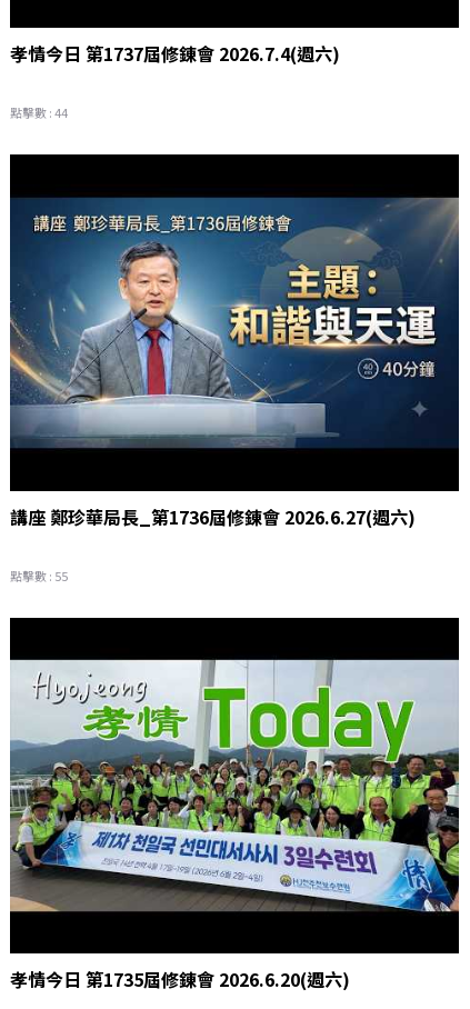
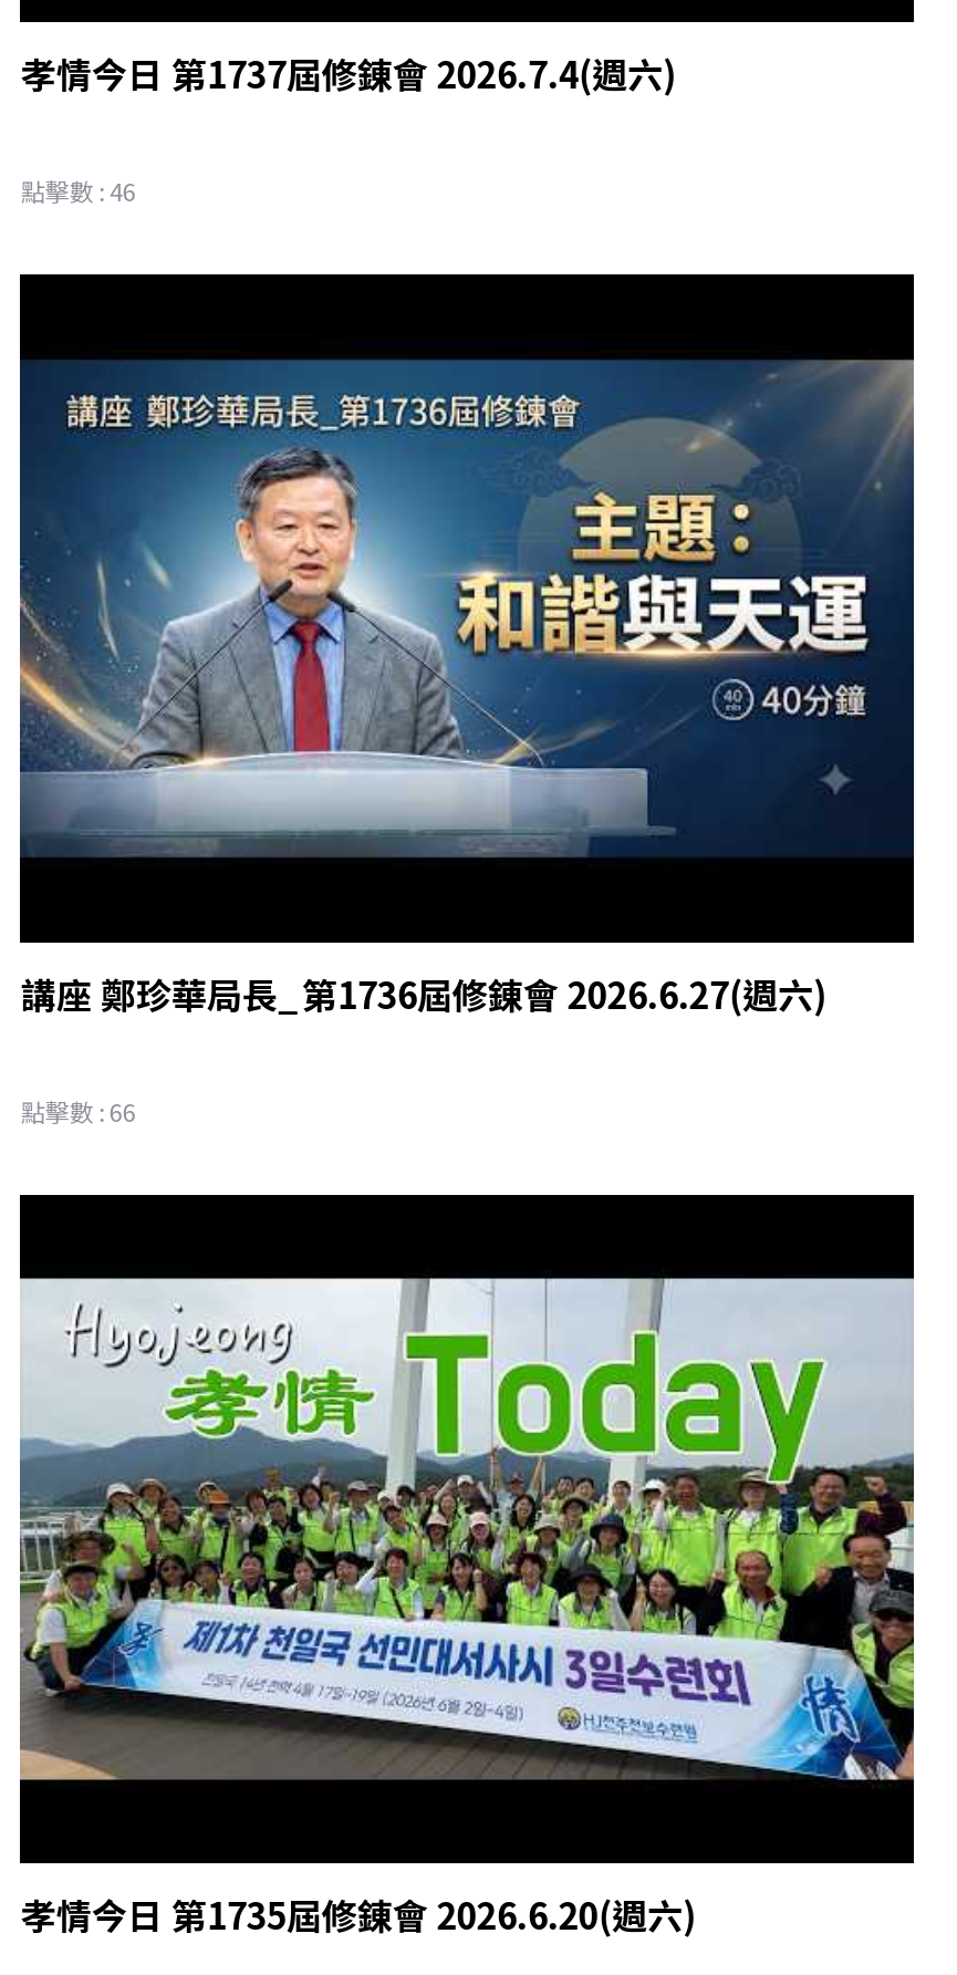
[10,103,68,121] 點擊數 : 44 -> [21,172,136,207] 點擊數 : 46
[10,566,68,584] 點擊數 : 55 -> [21,1093,136,1129] 點擊數 : 66

